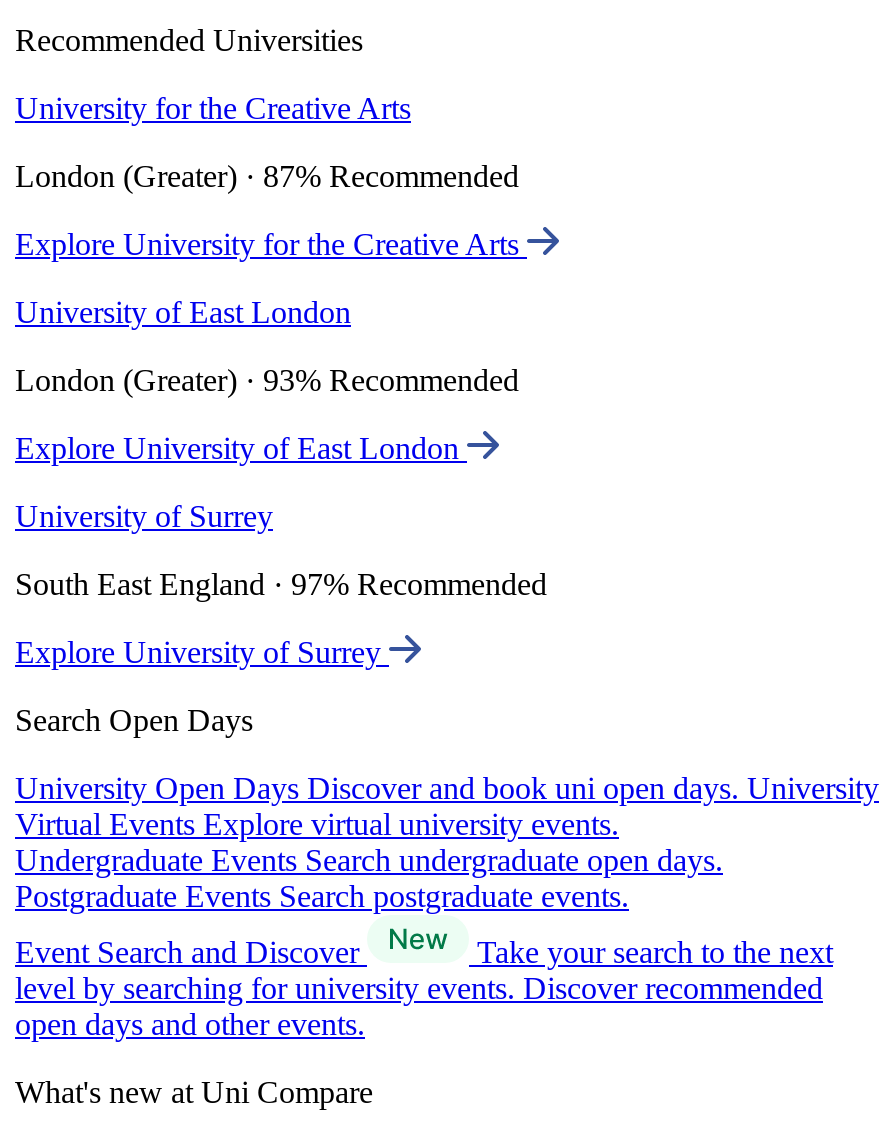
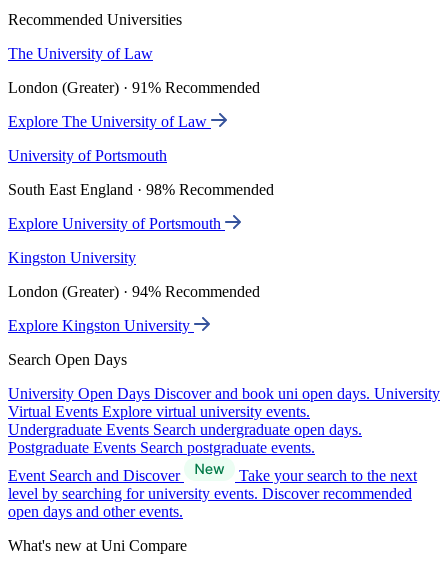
[15,91,411,125] University for the Creative Arts -> [8,45,153,62] The University of Law
[15,159,519,193] London (Greater) · 87% Recommended -> [8,79,260,96] London (Greater) · 91% Recommended
[15,227,527,261] Explore University for the Creative Arts -> [8,113,211,130] Explore The University of Law
[15,295,351,329] University of East London -> [8,147,167,164] University of Portsmouth
[15,363,519,397] London (Greater) · 93% Recommended -> [8,181,274,198] South East England · 98% Recommended
[15,431,467,465] Explore University of East London -> [8,215,225,232] Explore University of Portsmouth
[15,499,273,533] University of Surrey -> [8,249,136,266] Kingston University
[15,567,547,601] South East England · 97% Recommended -> [8,283,260,300] London (Greater) · 94% Recommended
[15,635,389,669] Explore University of Surrey -> [8,317,194,334] Explore Kingston University

